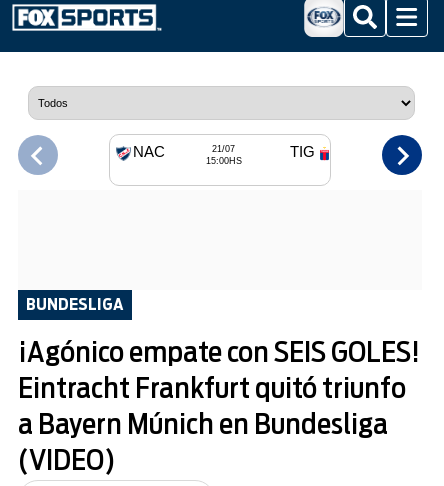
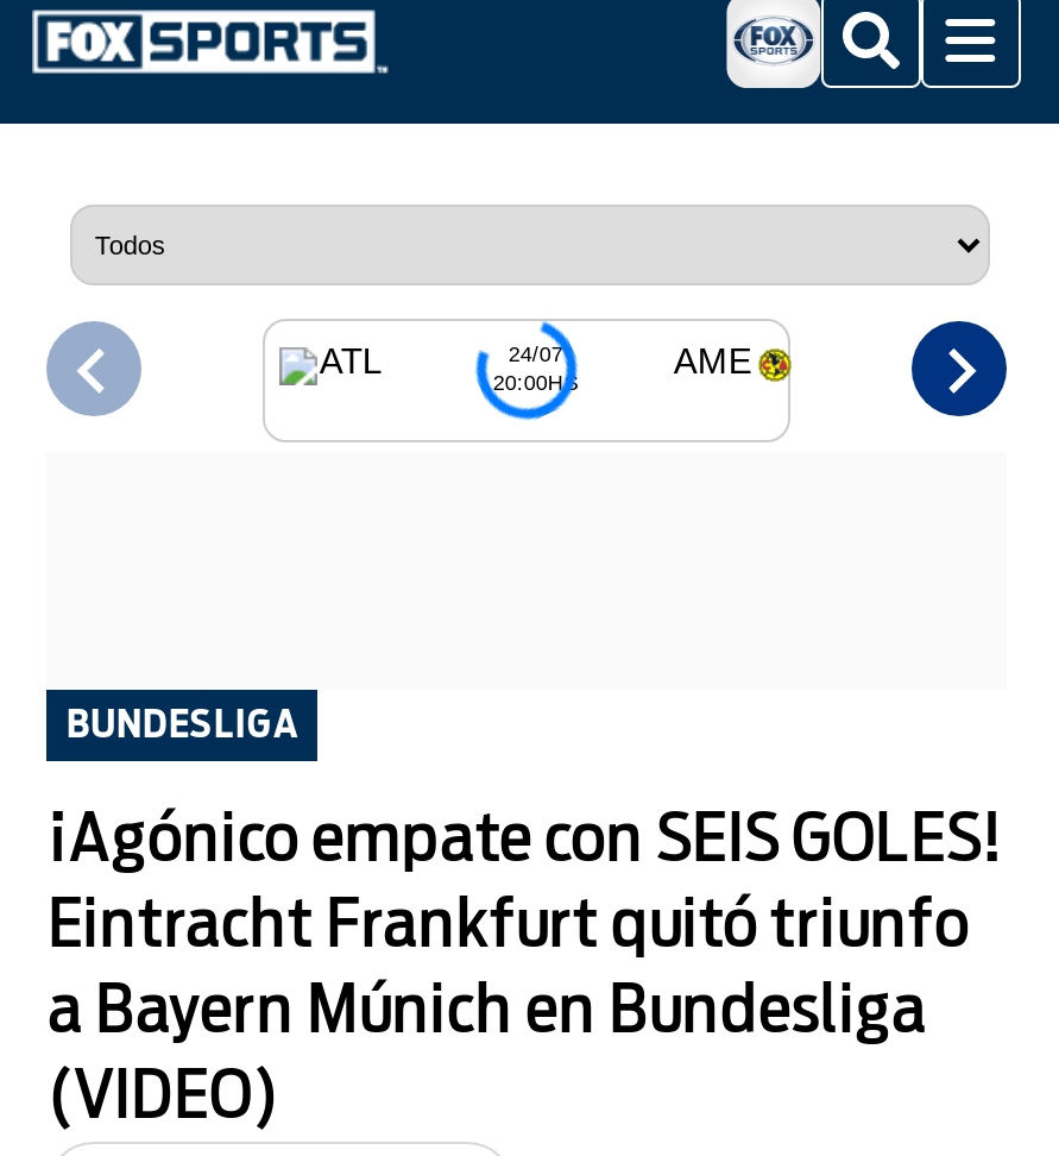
[133,143,242,165] NAC | 21/07 | 15:00HS -> [319,340,579,394] ATL | 24/07 | 20:00HS
[290,143,315,160] TIG -> [674,340,752,381] AME

